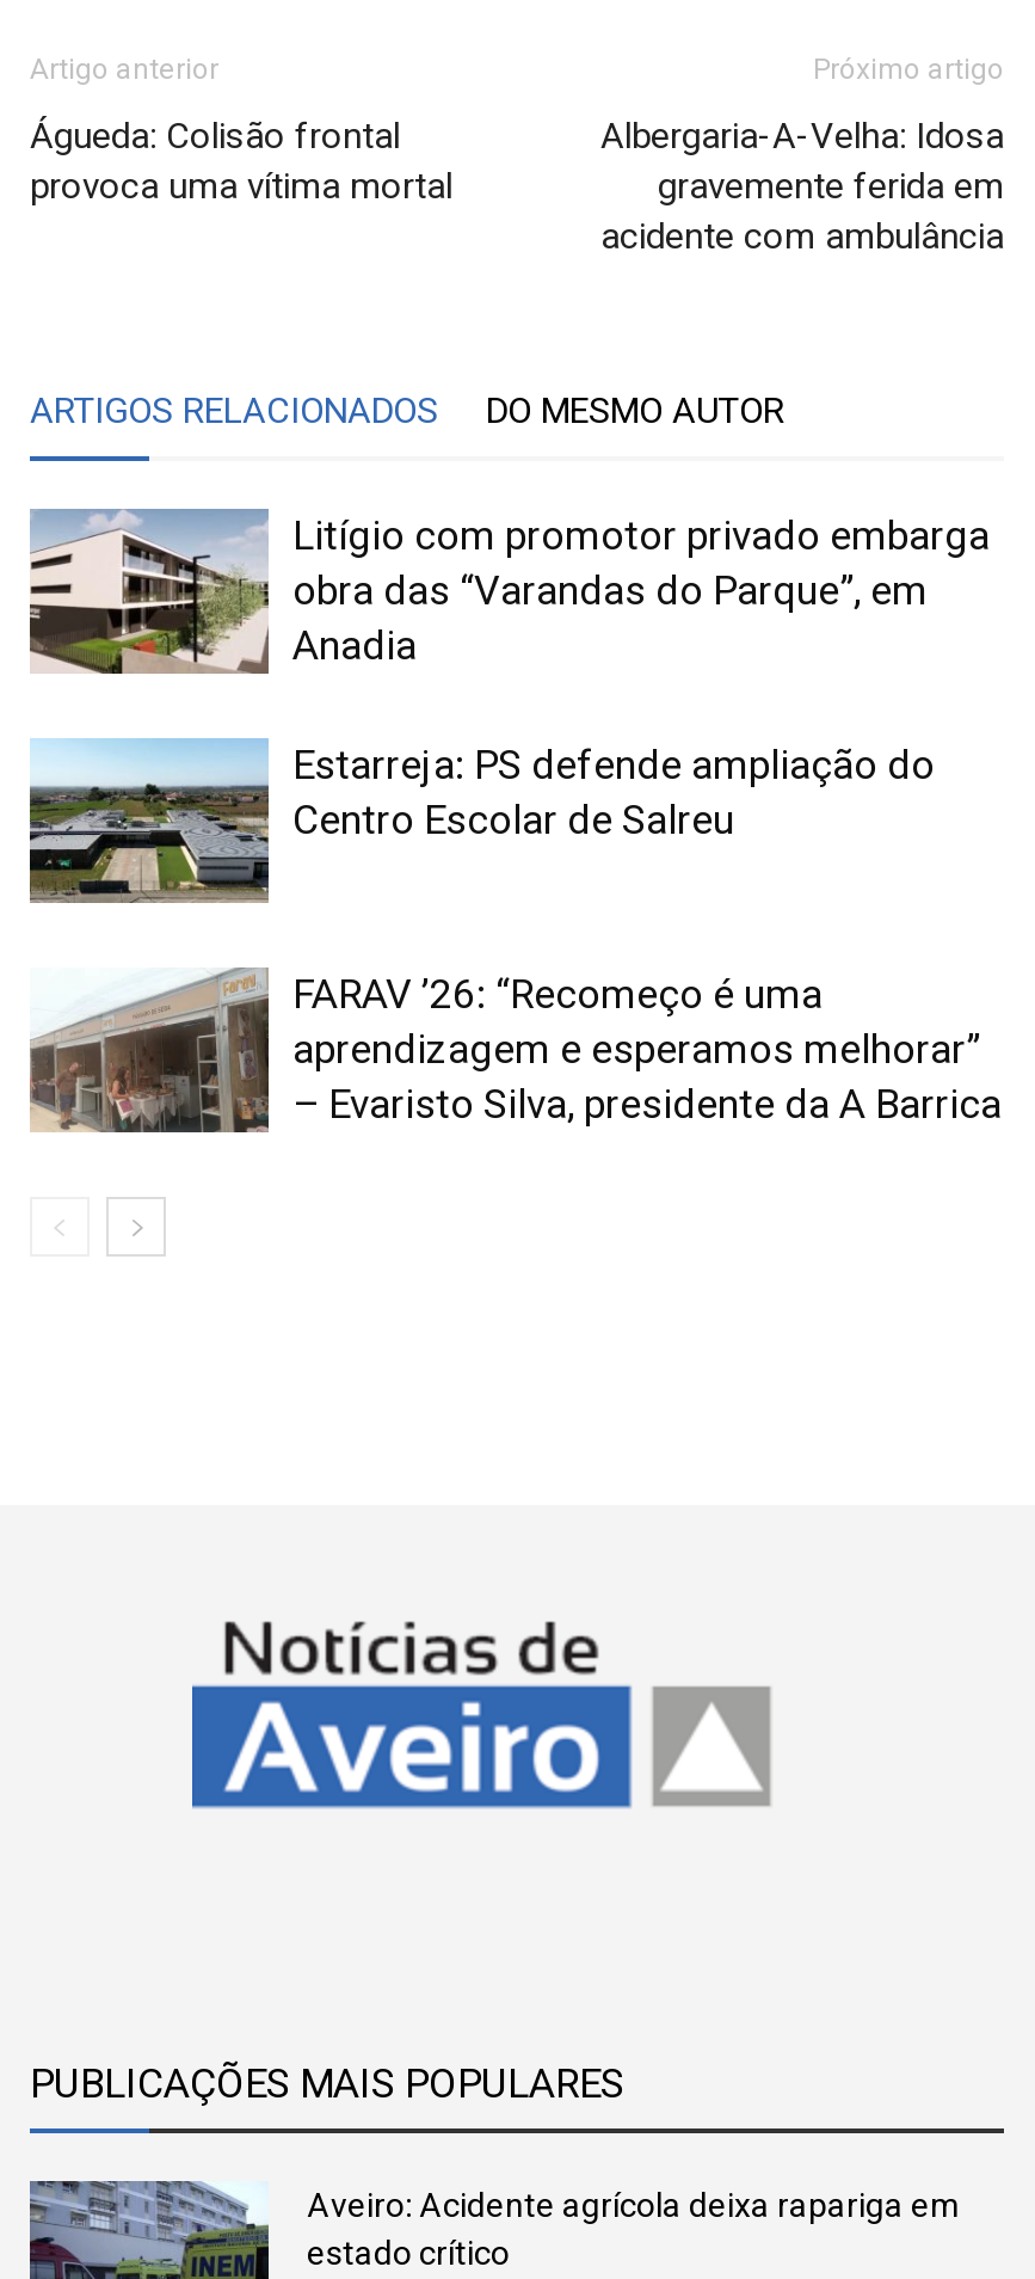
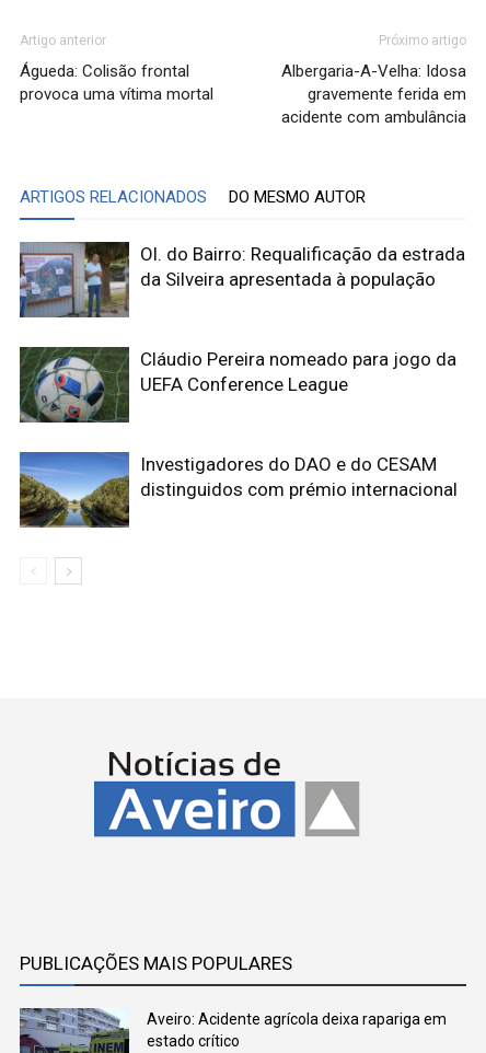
[27,506,990,676] [image] | Litígio com promotor privado embarga | obra das “Varandas do Parque”, em | Anadia -> [19,241,465,319] [image] | Ol. do Bairro: Requalificação da estrada | da Silveira apresentada à população
[27,738,935,905] [image] | Estarreja: PS defende ampliação do | Centro Escolar de Salreu -> [19,346,456,424] [image] | Cláudio Pereira nomeado para jogo da | UEFA Conference League
[27,967,1002,1135] [image] | FARAV ’26: “Recomeço é uma | aprendizagem e esperamos melhorar” | – Evaristo Silva, presidente da A Barrica -> [19,451,458,529] [image] | Investigadores do DAO e do CESAM | distinguidos com prémio internacional

